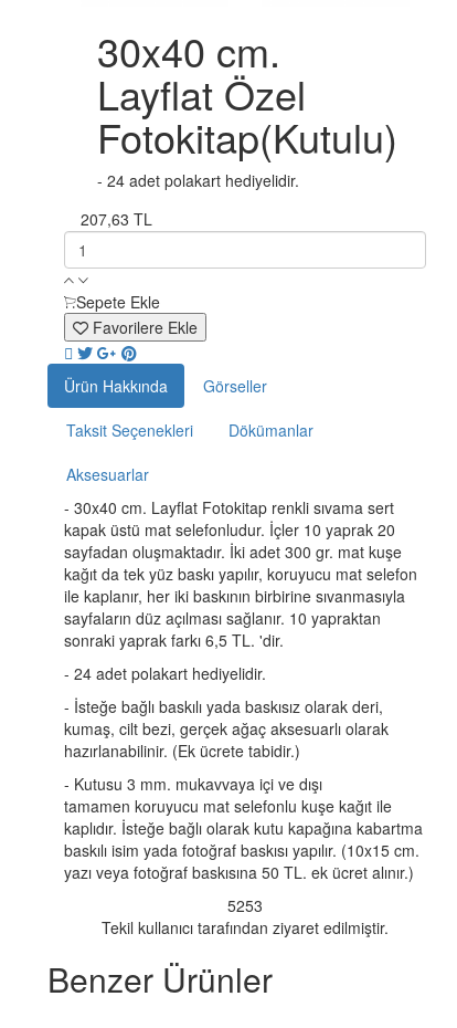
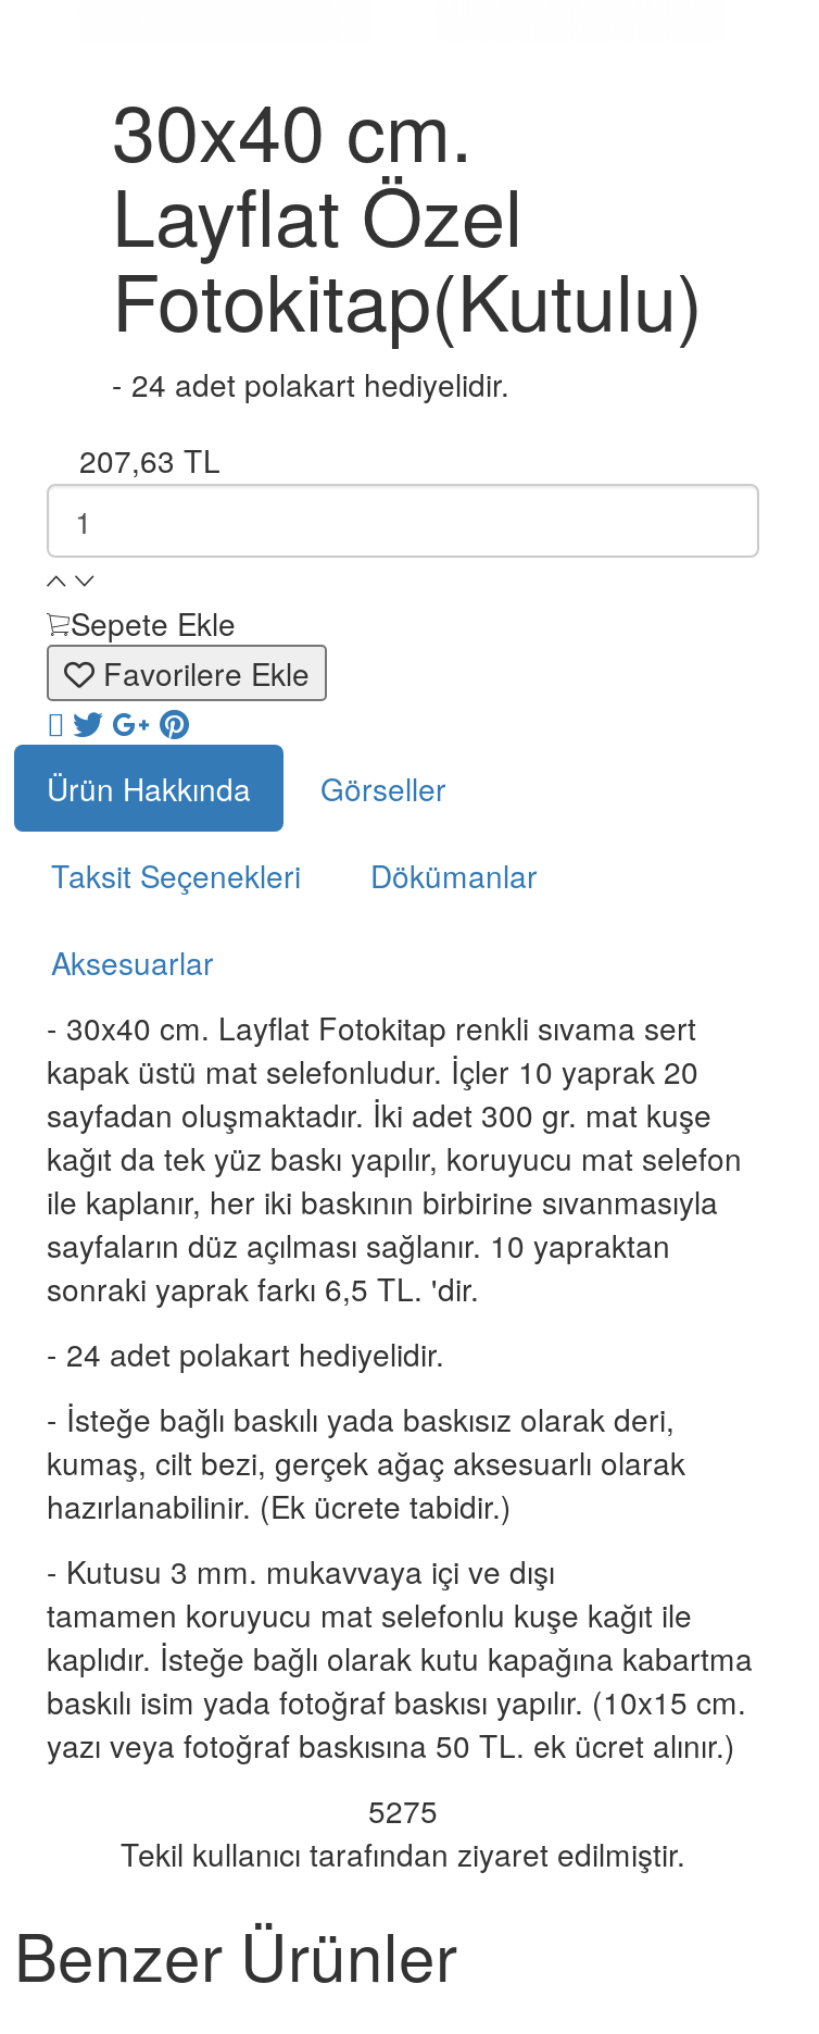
[227,894,263,916] 5253 -> [368,1788,438,1831] 5275

